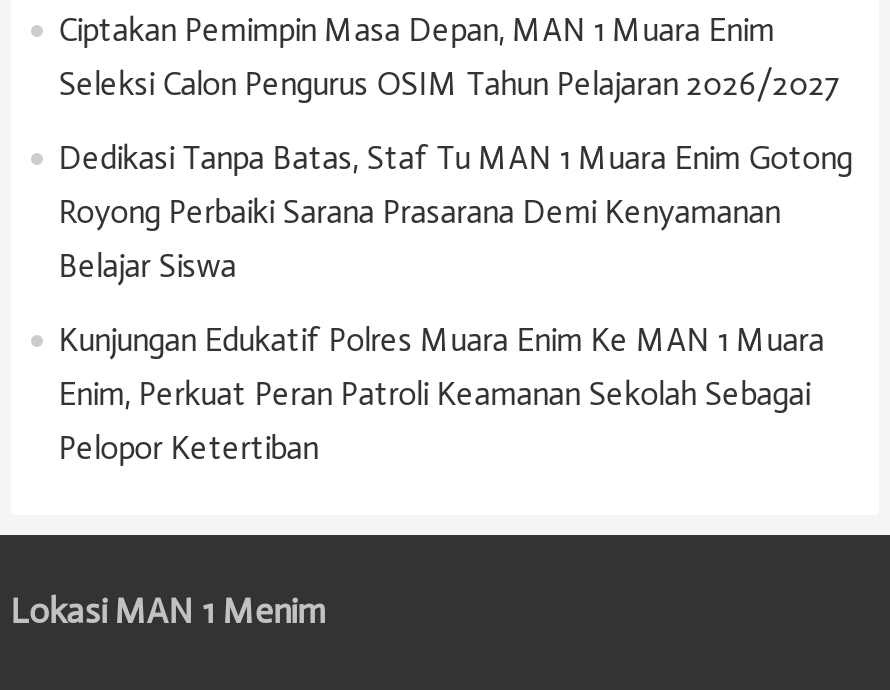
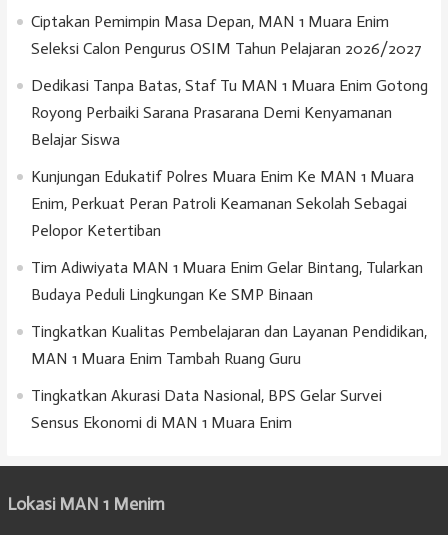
none -> [31,258,427,432] Tim Adiwiyata MAN 1 Muara Enim Gelar Bintang, Tularkan | Budaya Peduli Lingkungan Ke SMP Binaan | Tingkatkan Kualitas Pembelajaran dan Layanan Pendidikan, | MAN 1 Muara Enim Tambah Ruang Guru | Tingkatkan Akurasi Data Nasional, BPS Gelar Survei | Sensus Ekonomi di MAN 1 Muara Enim

